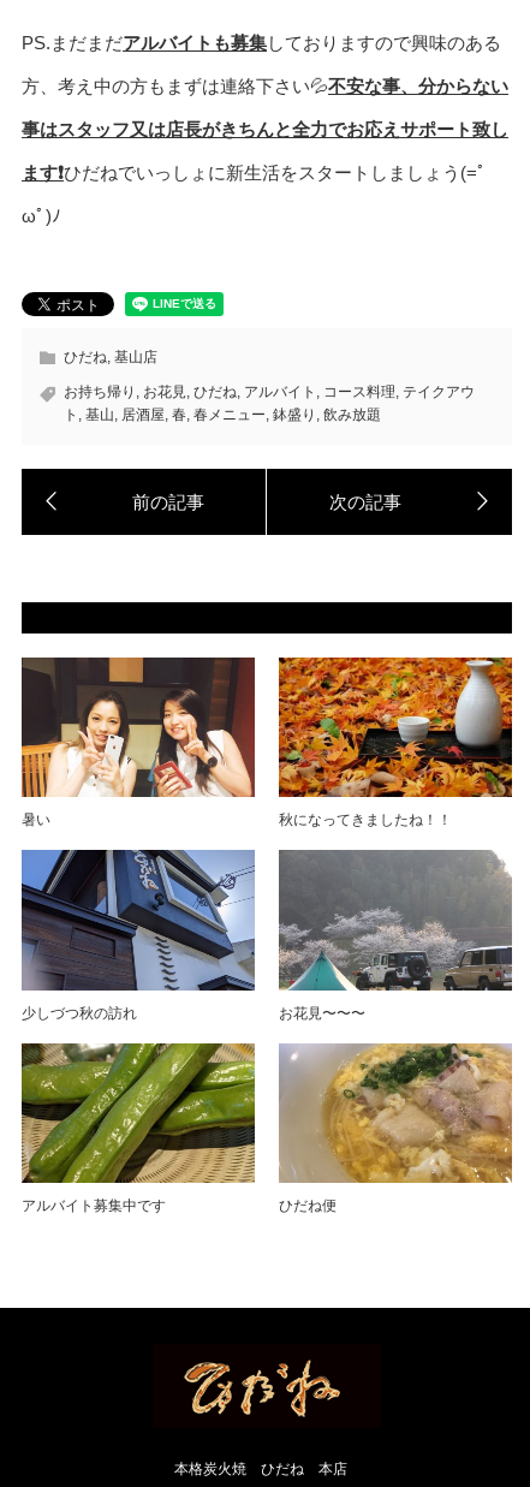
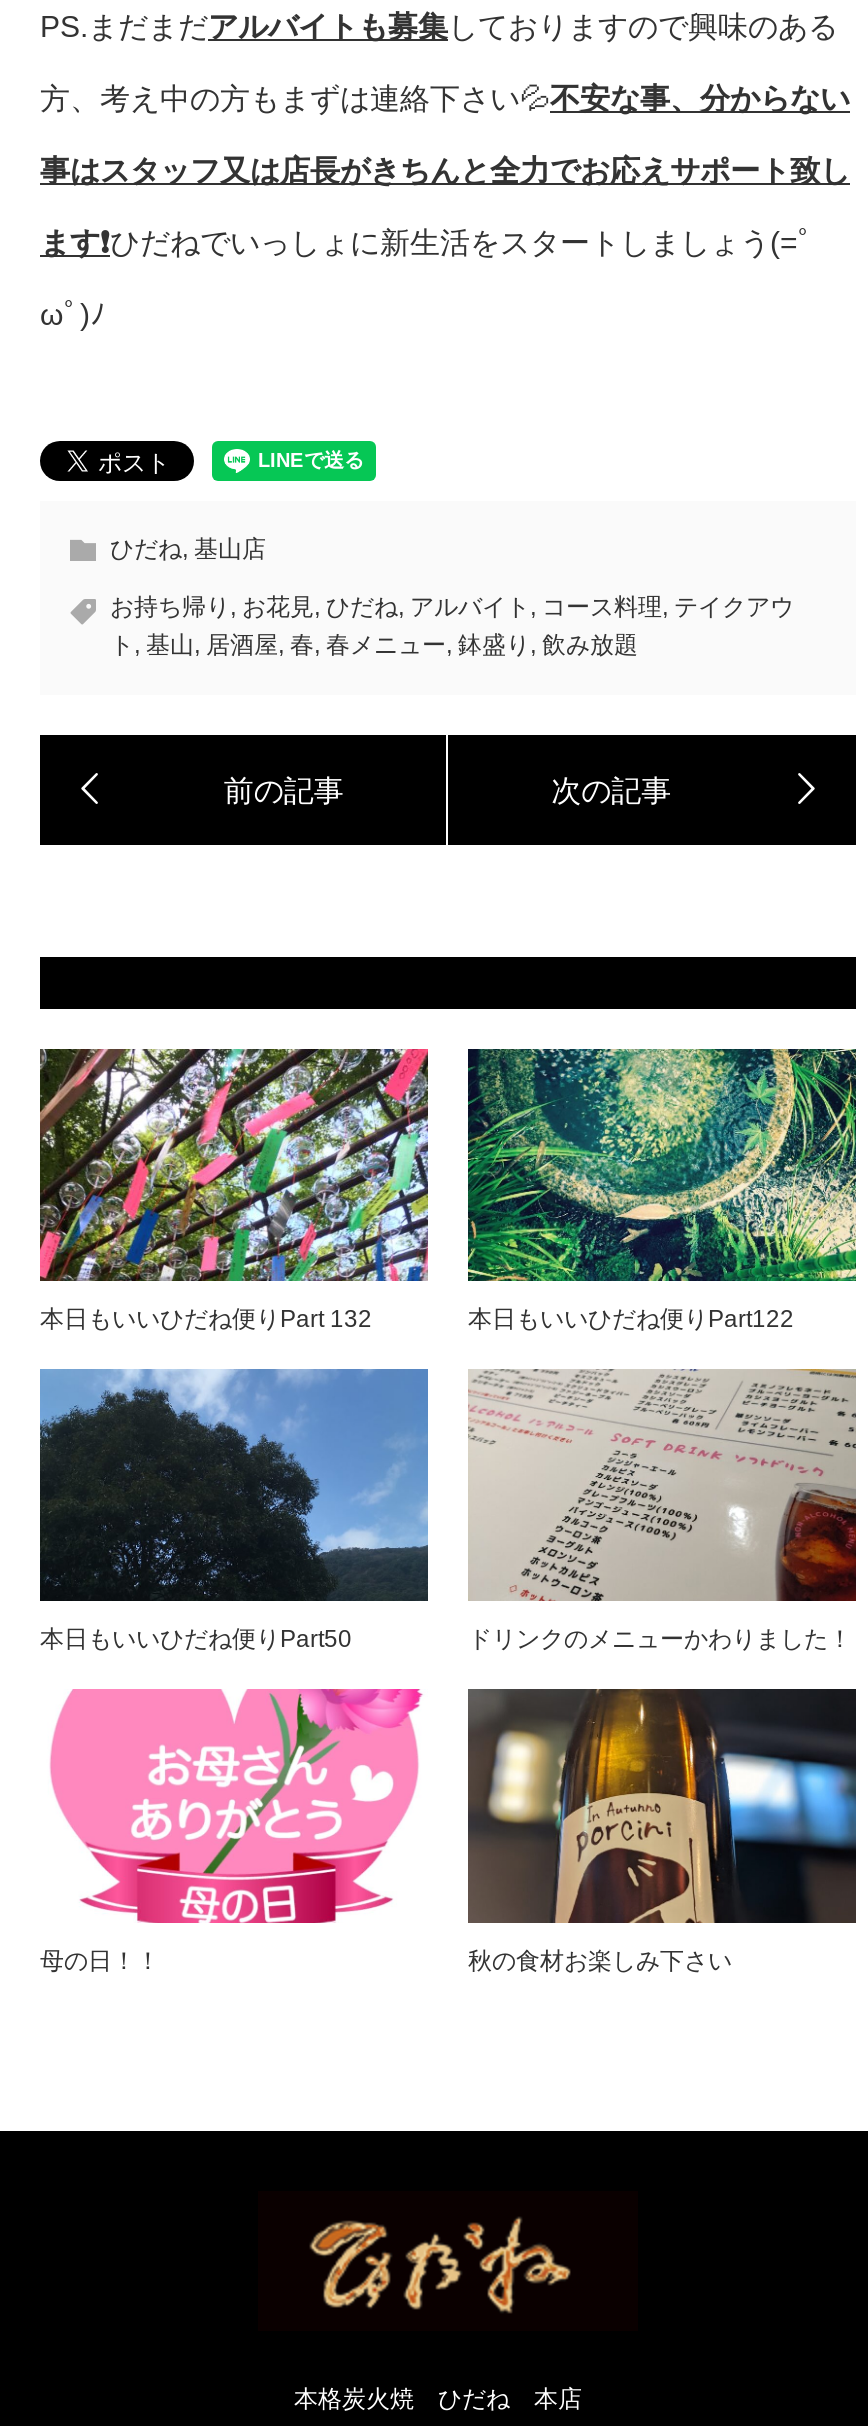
[20,656,452,829] [image] | 暑い | 秋になってきましたね！！ -> [38,1047,794,1334] [image] | 本日もいいひだね便りPart 132 | 本日もいいひだね便りPart122
[278,656,513,798] [image] -> [466,1047,858,1283] [image]
[20,849,365,1021] [image] | 少しづつ秋の訪れ | お花見〜〜〜 -> [38,1367,852,1654] [image] | 本日もいいひだね便りPart50 | ドリンクのメニューかわりました！
[279,850,513,992] [image] -> [470,1367,858,1603] [image]
[20,1042,337,1214] [image] | アルバイト募集中です | ひだね便 -> [40,1687,732,1975] [image] | 母の日！！ | 秋の食材お楽しみ下さい
[279,1042,513,1184] [image] -> [468,1687,858,1925] [image]

